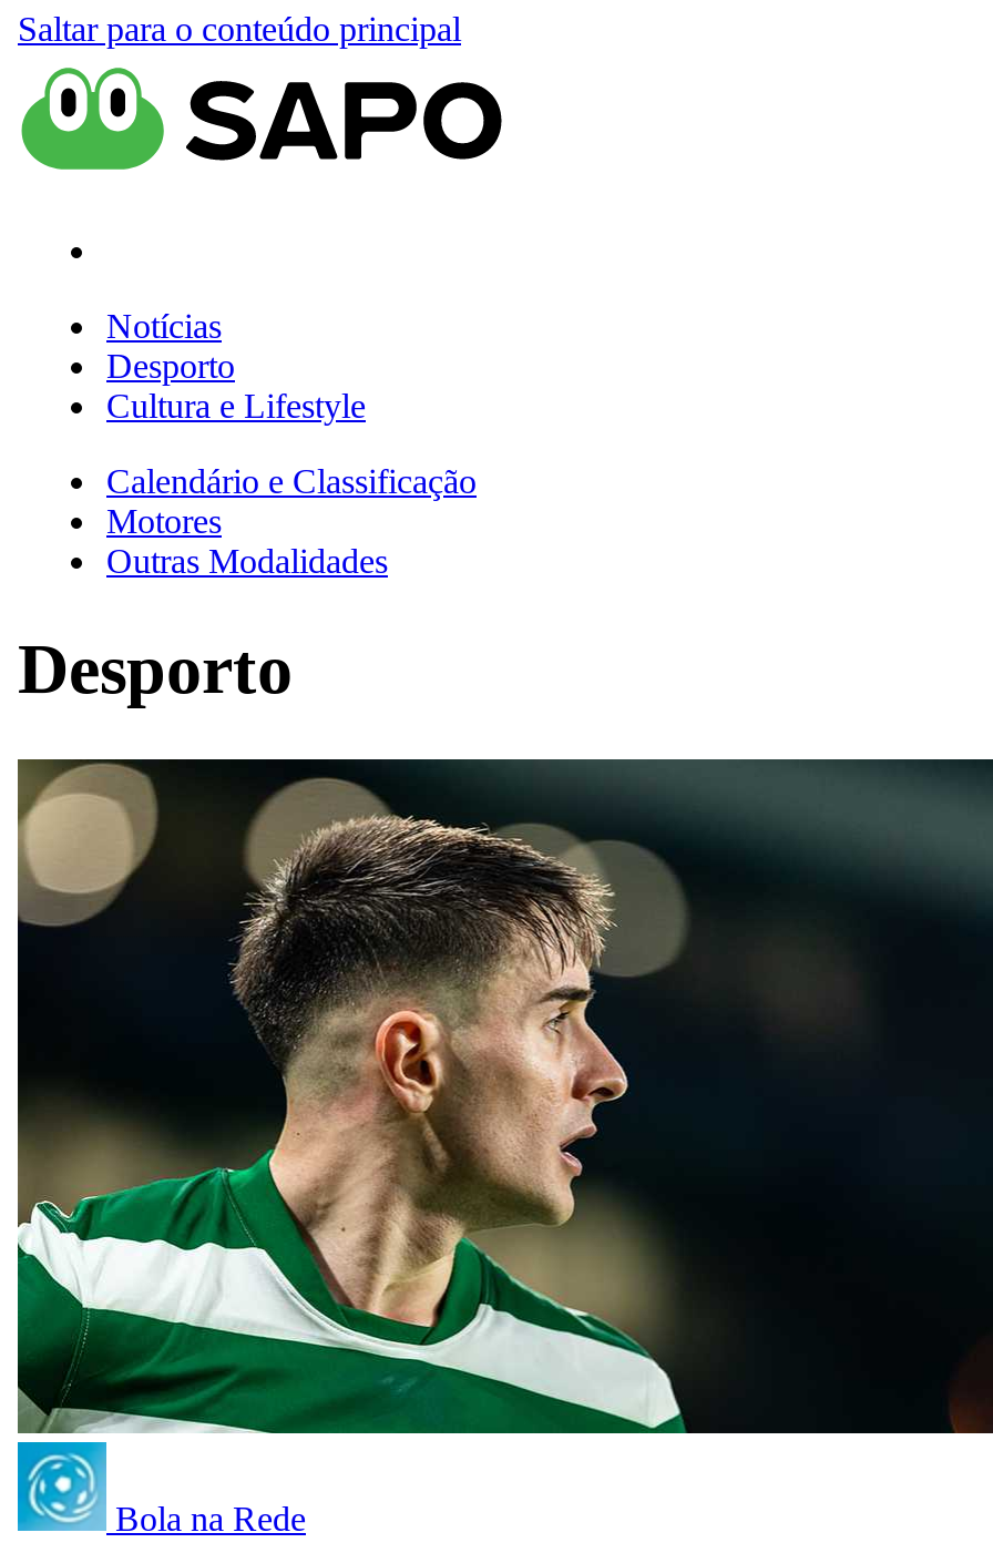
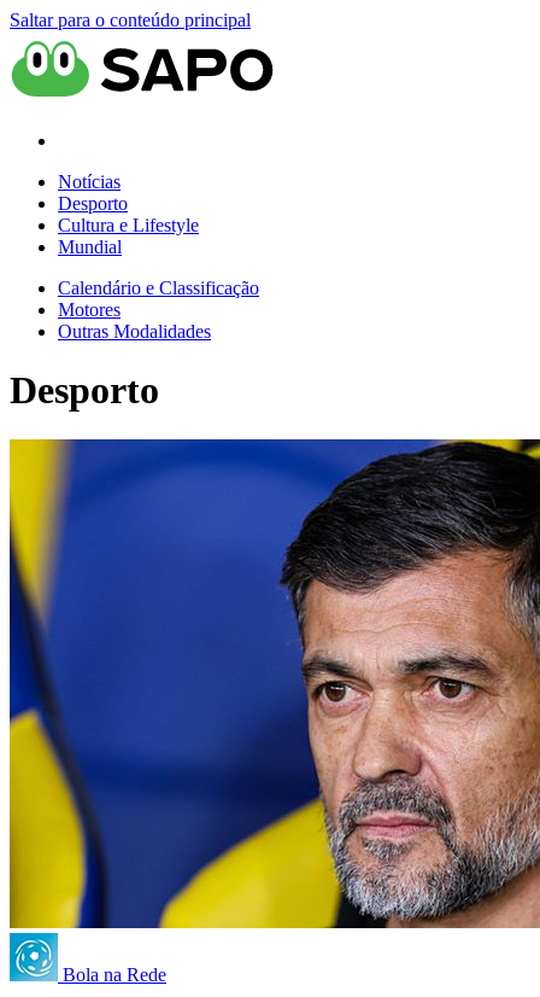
none -> [58,237,122,257] Mundial
[16,757,986,1435] [image] -> [8,438,536,929] [image]

